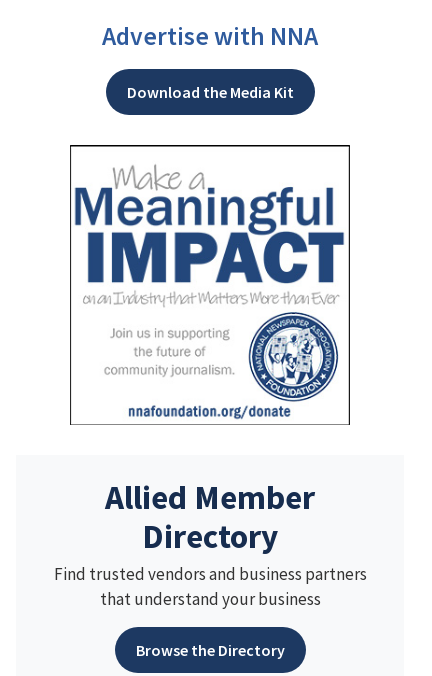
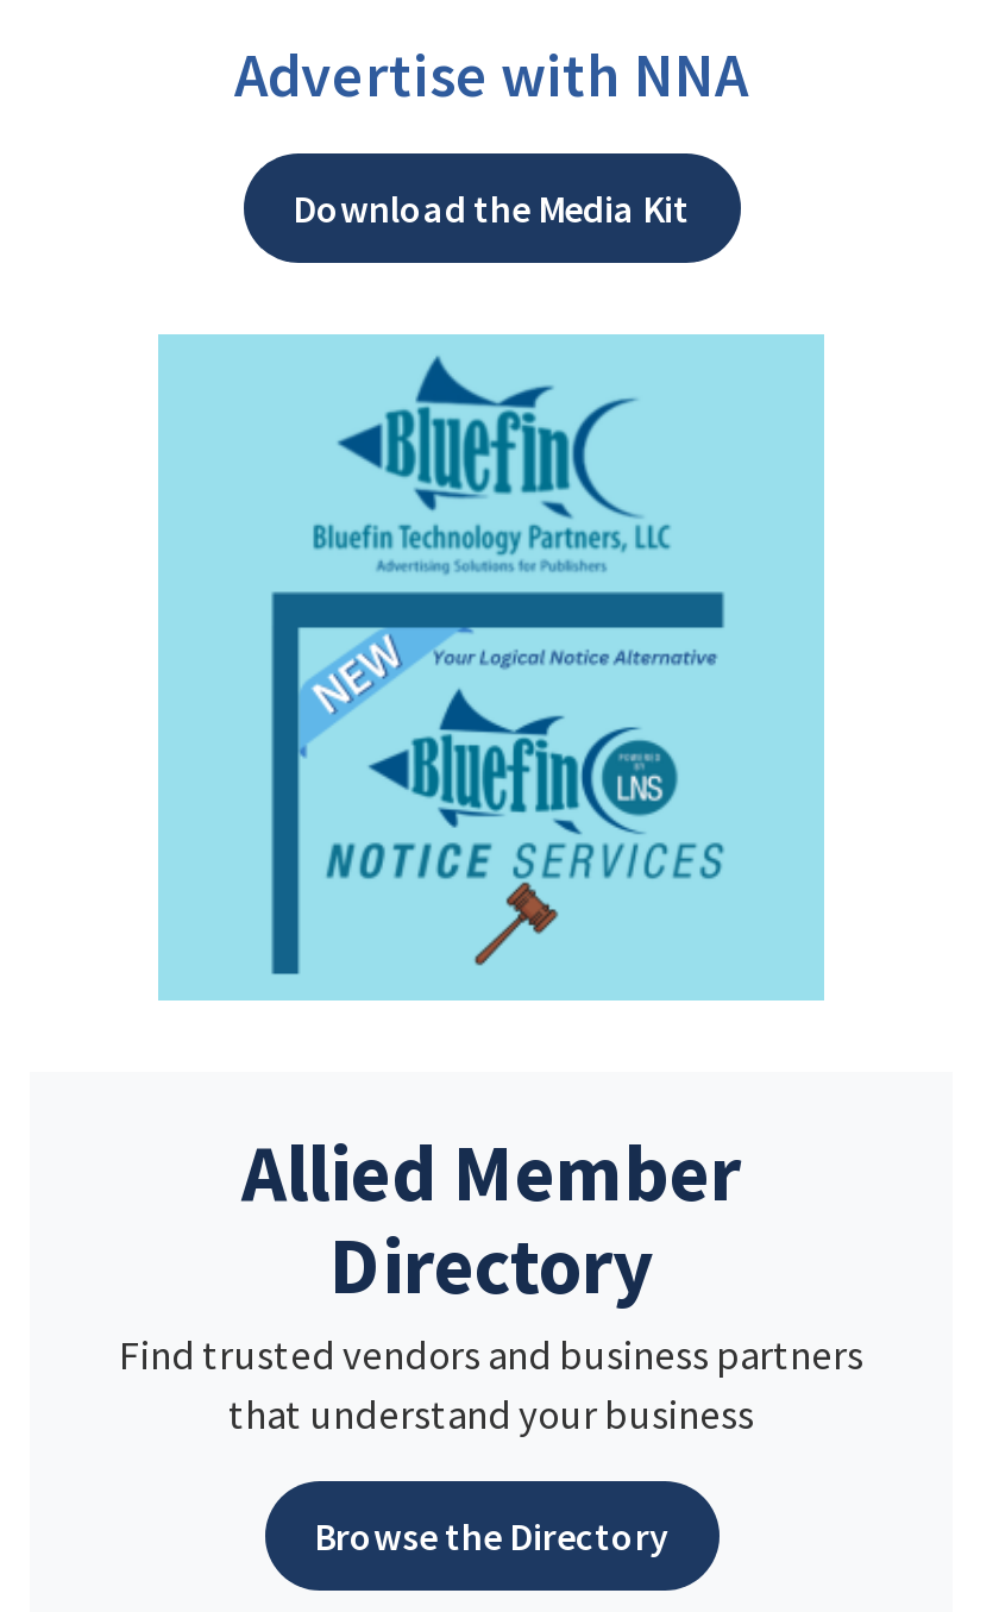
[69,144,351,426] [image] -> [158,334,824,1001] [image]

